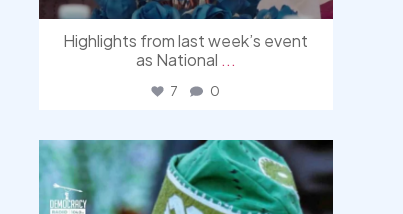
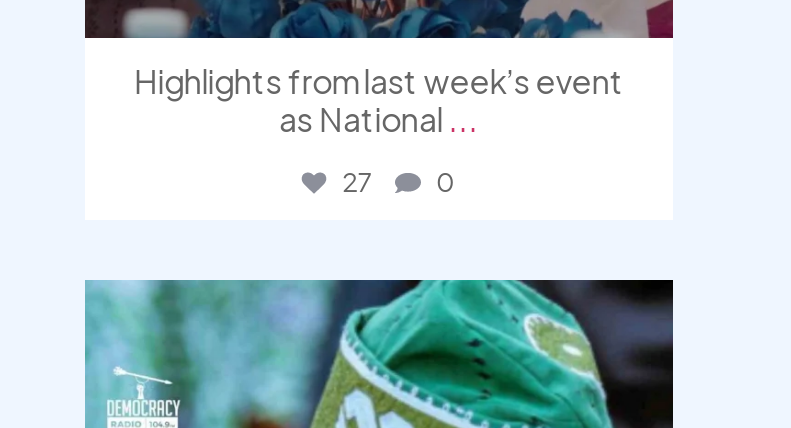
[171,83,180,99] 7 -> [342,167,376,199] 27

